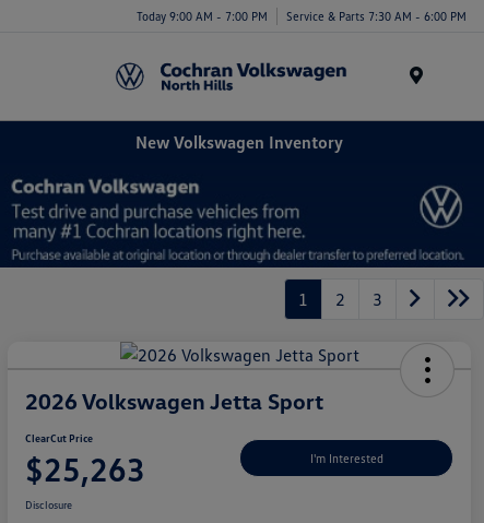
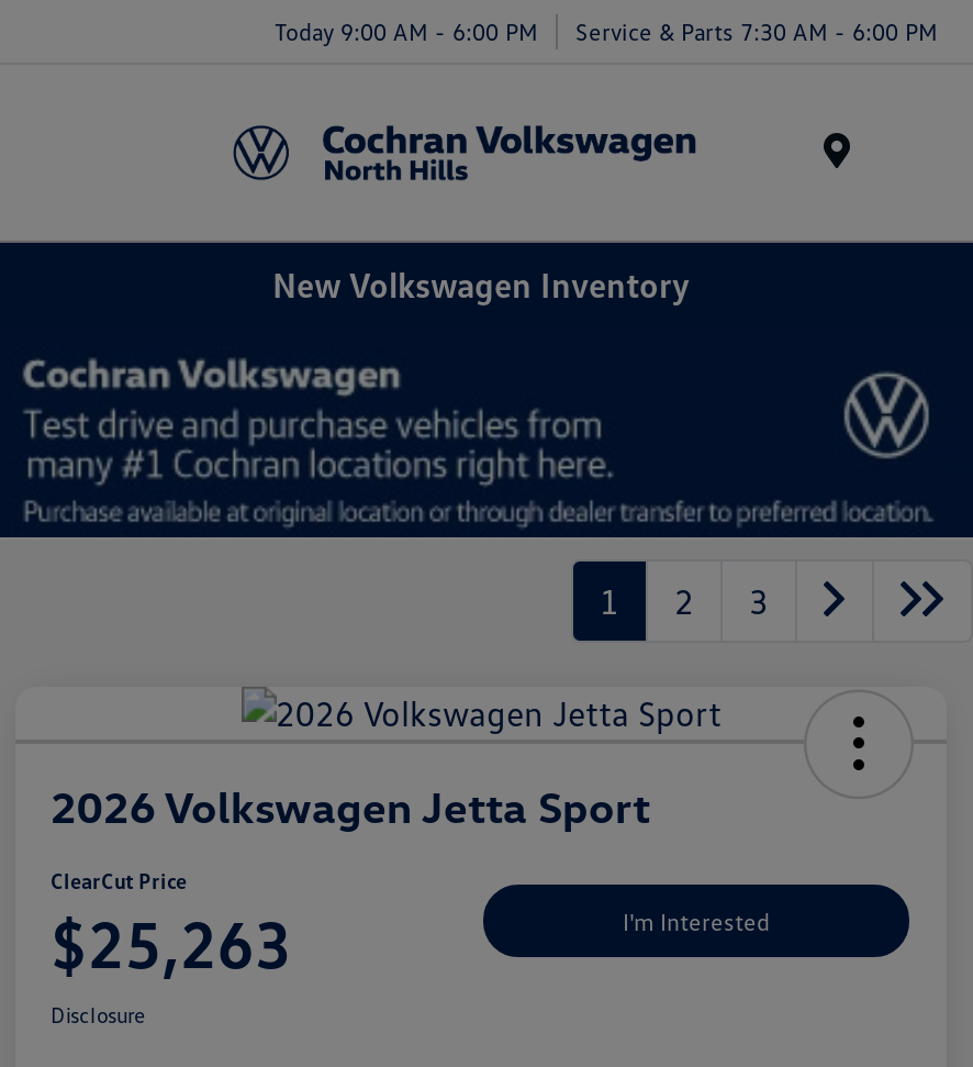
[137,8,467,22] Today 9:00 AM - 7:00 PM Service & Parts 7:30 AM - 6:00 PM -> [275,15,938,44] Today 9:00 AM - 6:00 PM Service & Parts 7:30 AM - 6:00 PM

